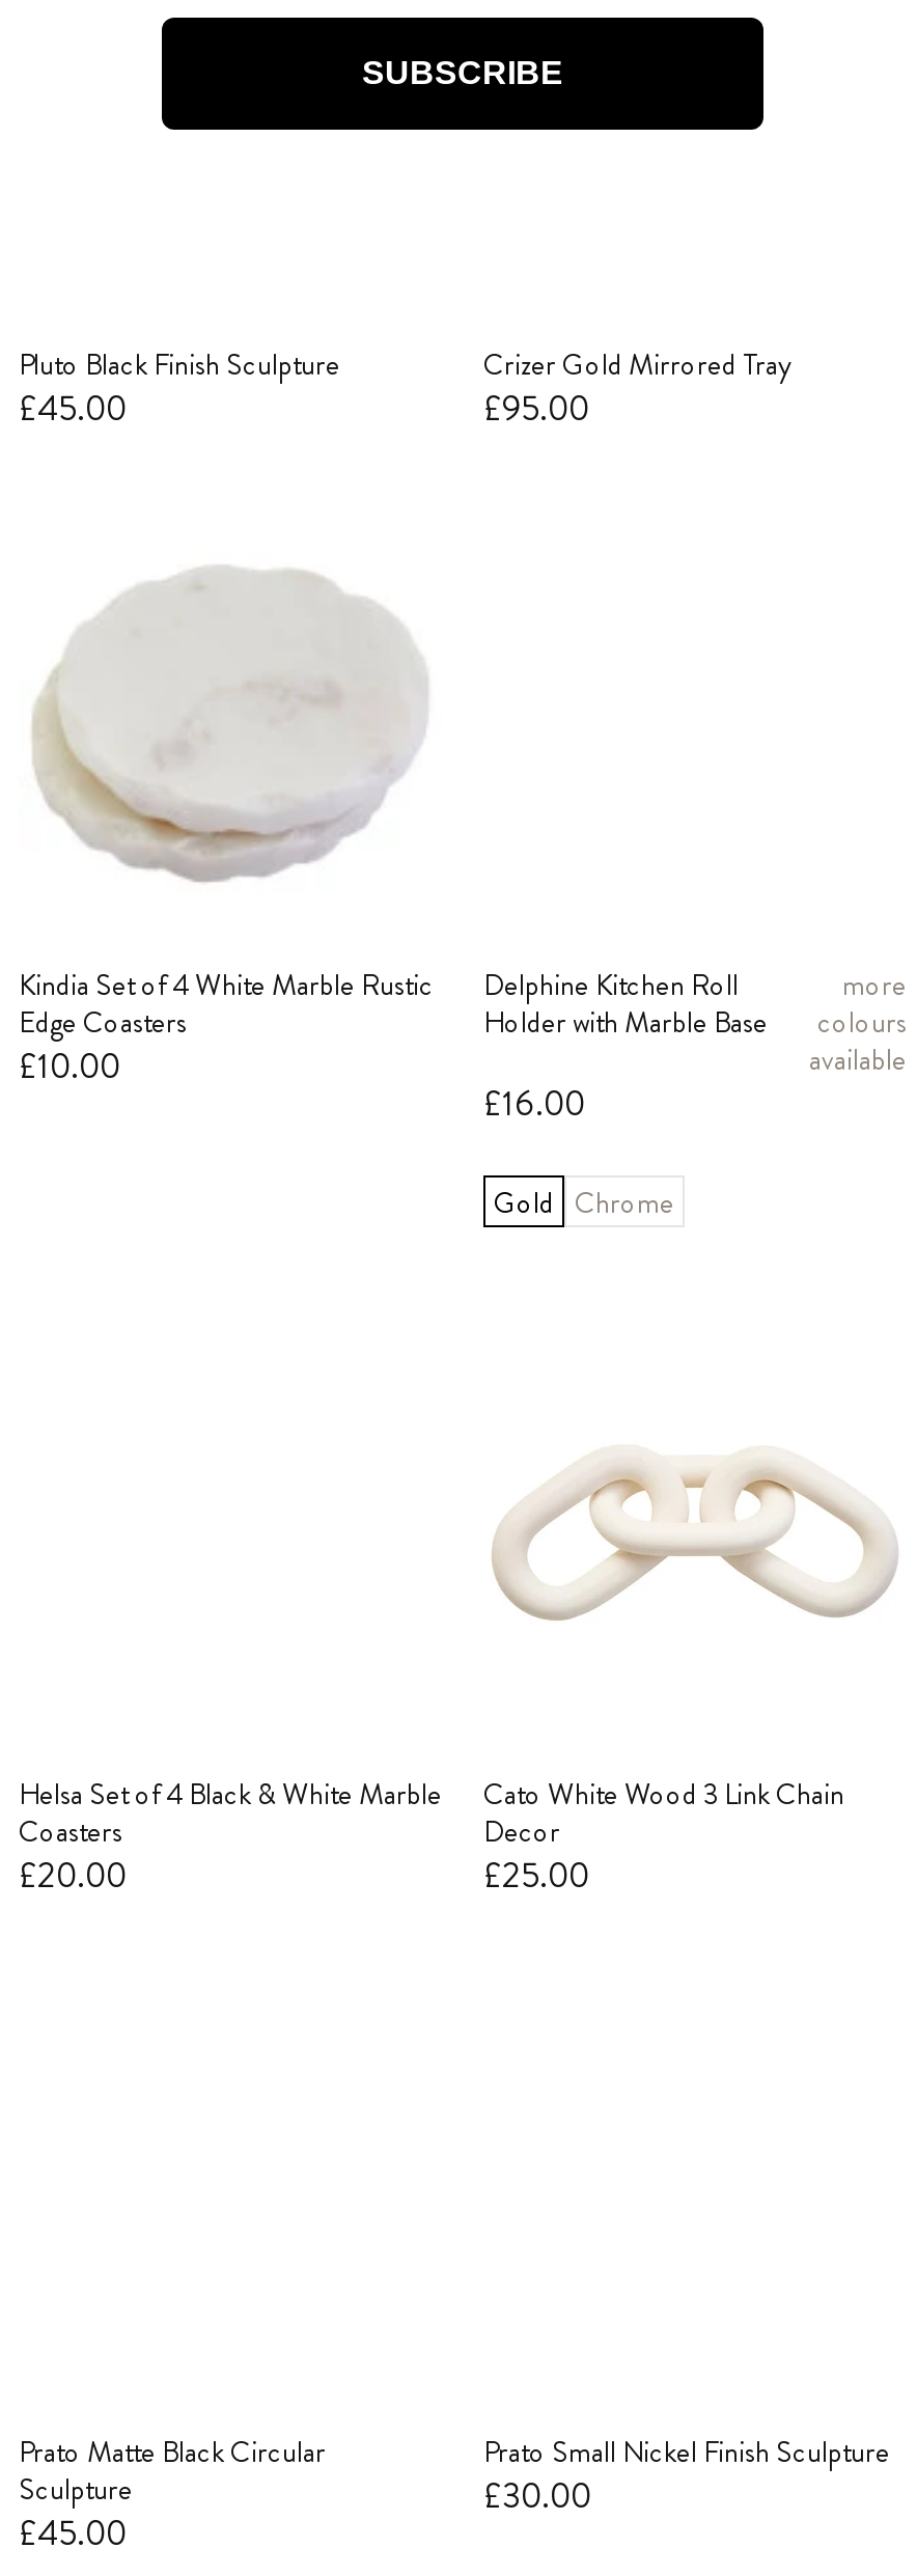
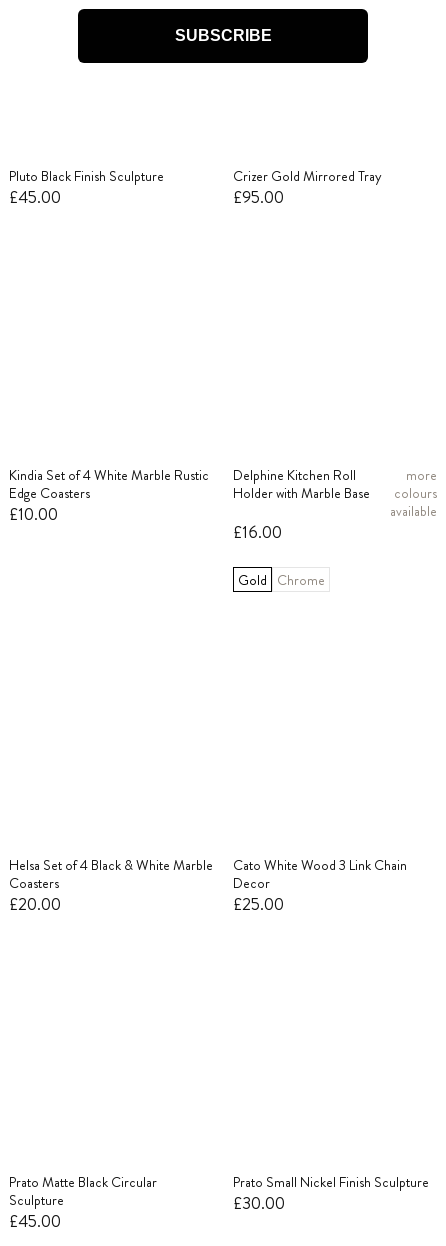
[31,567,427,883] [image] -> none
[492,1458,898,1622] [image] -> none

